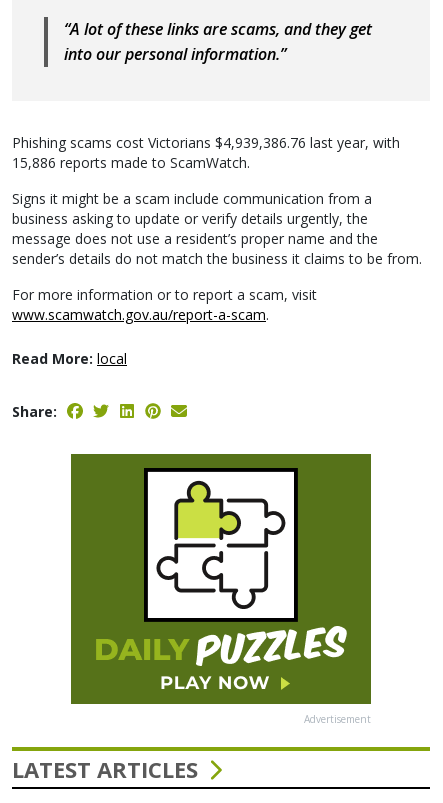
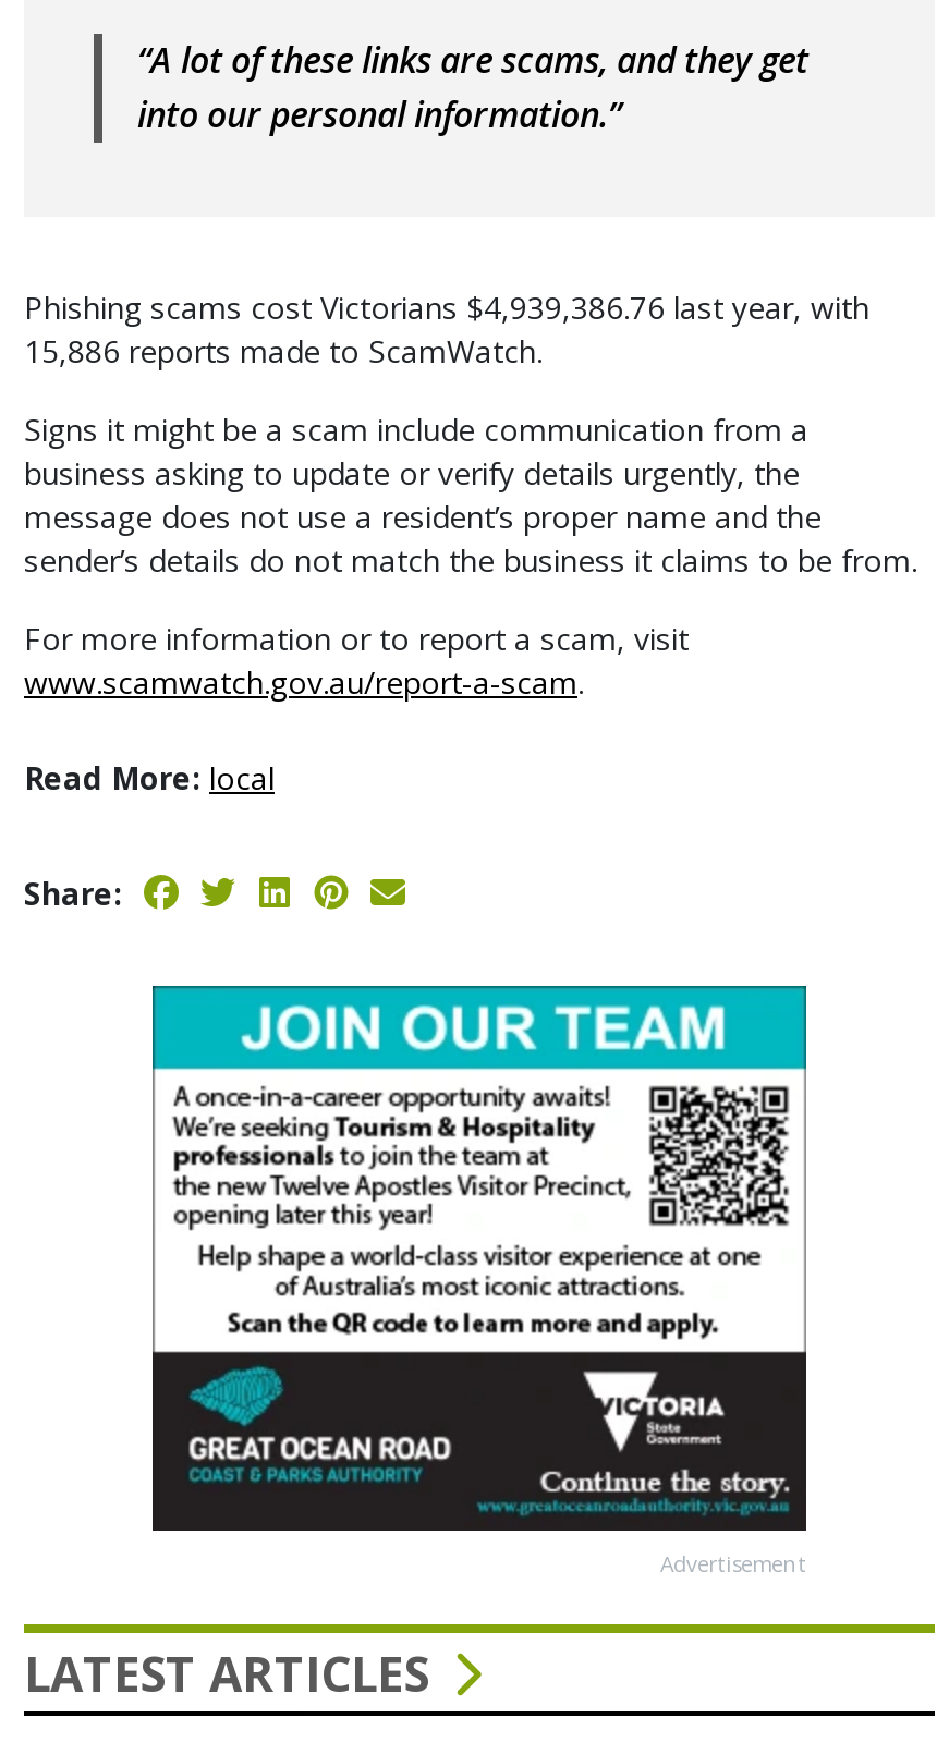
[70,453,372,704] [image] -> [150,984,808,1531] [image]

